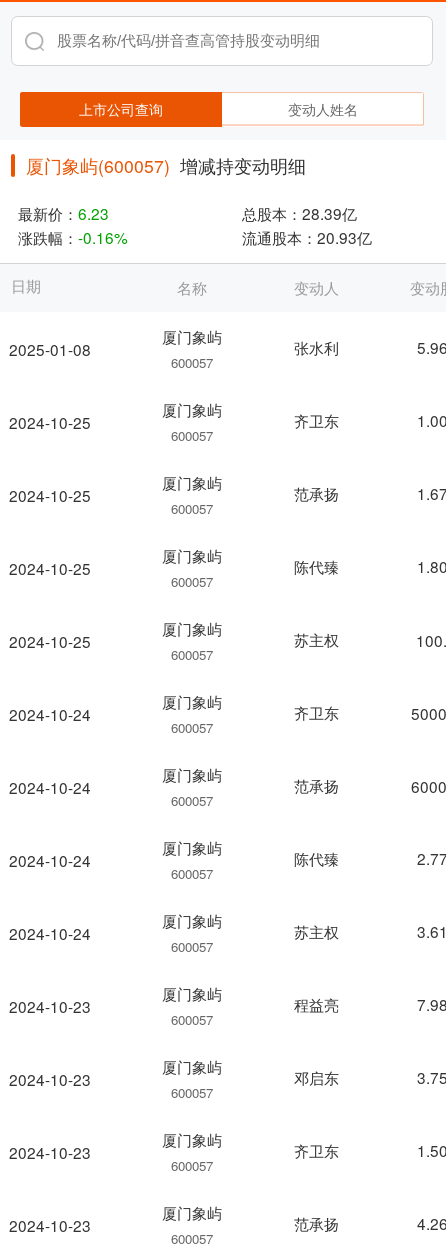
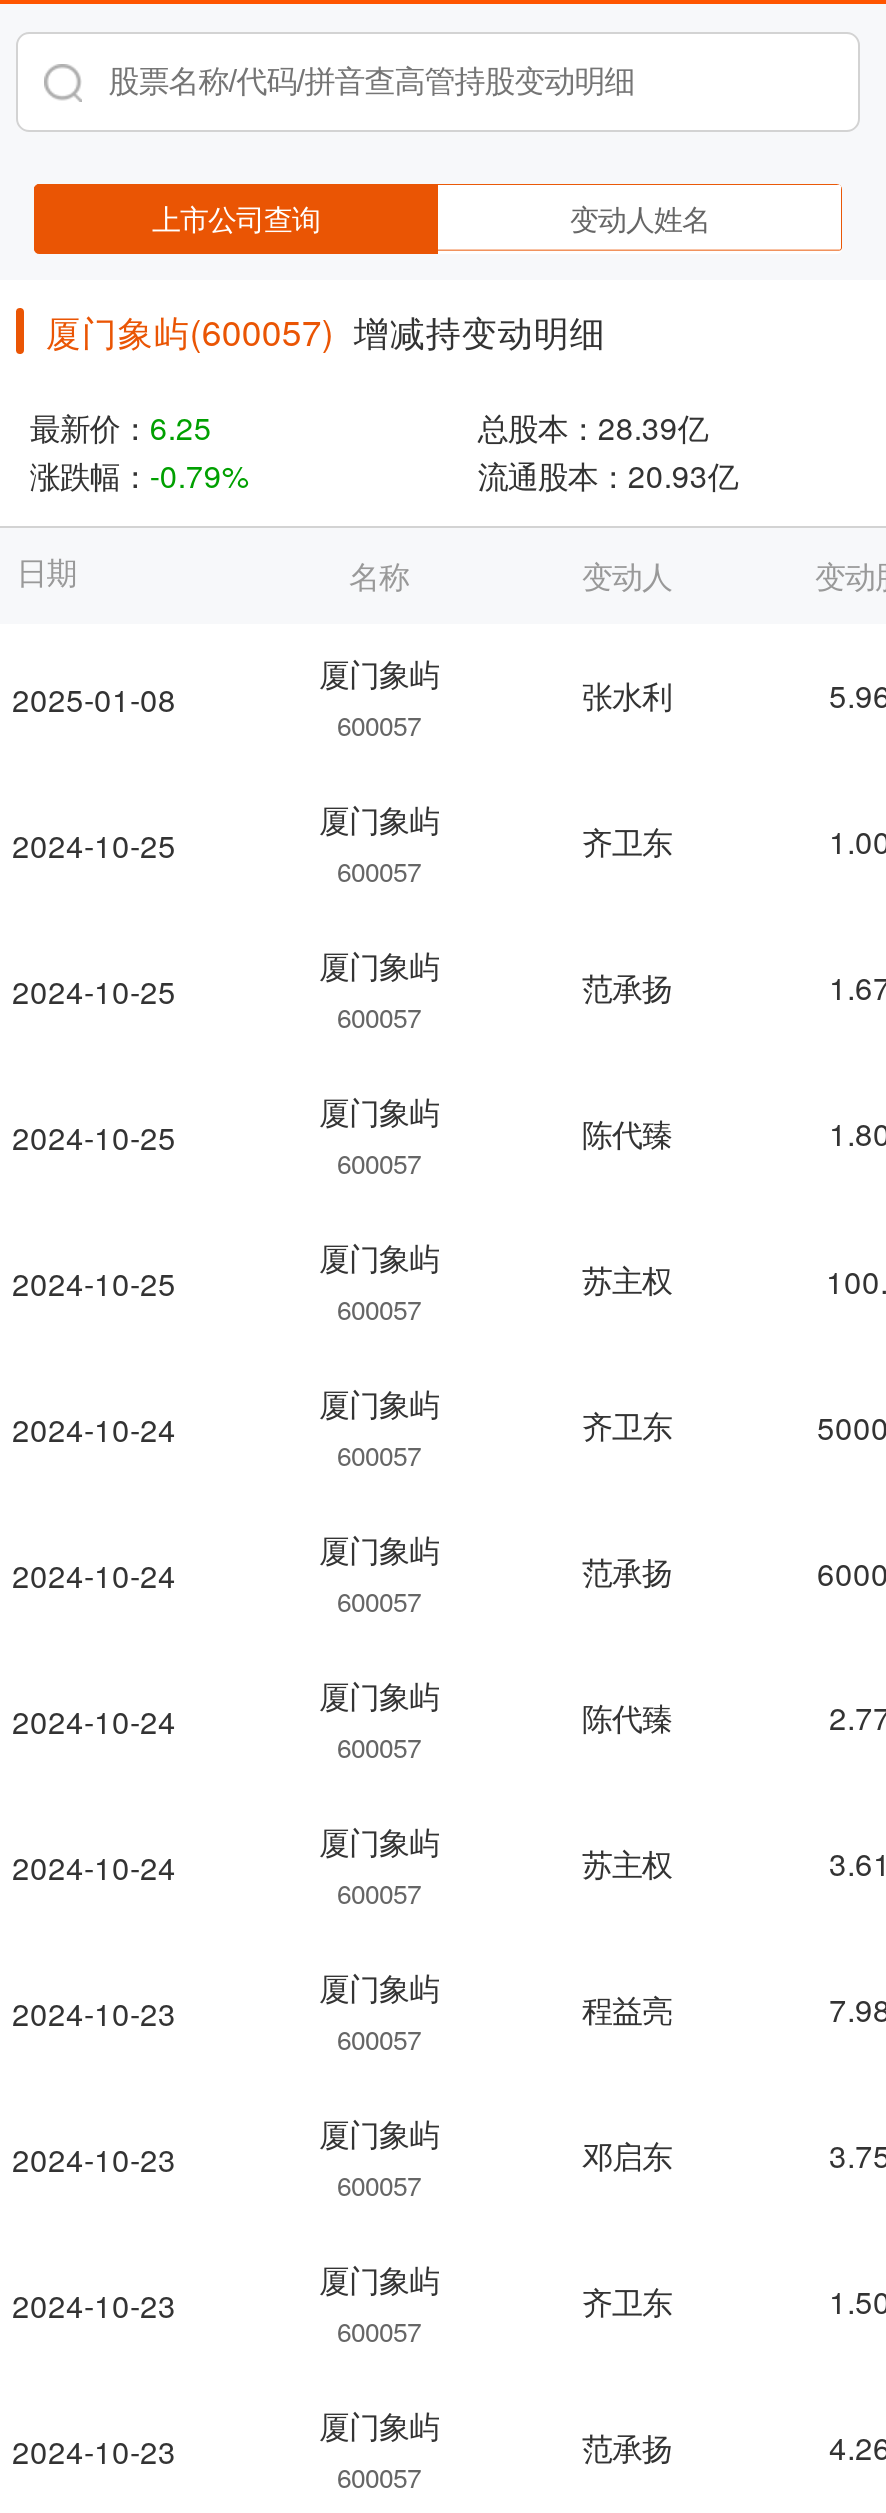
[18,202,109,224] 最新价：6.23 -> [30,404,212,448] 最新价：6.25
[18,226,128,248] 涨跌幅：-0.16% -> [30,452,250,496] 涨跌幅：-0.79%

